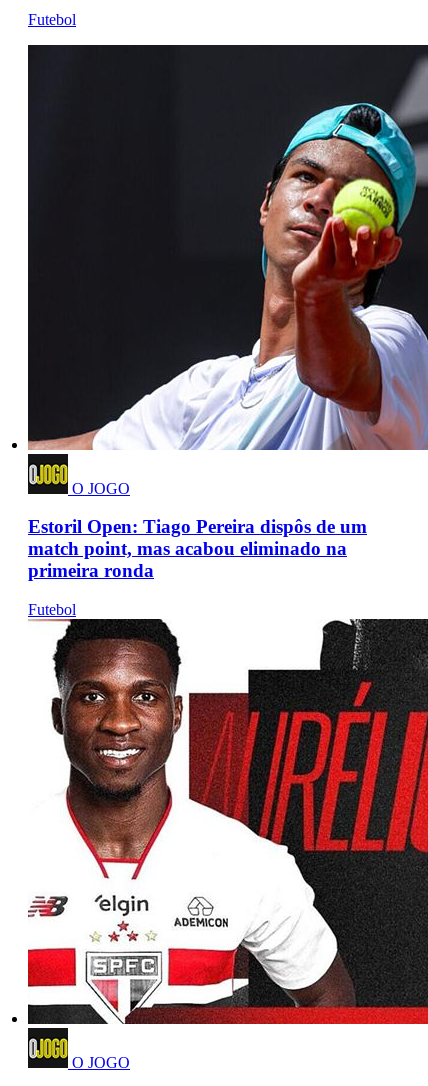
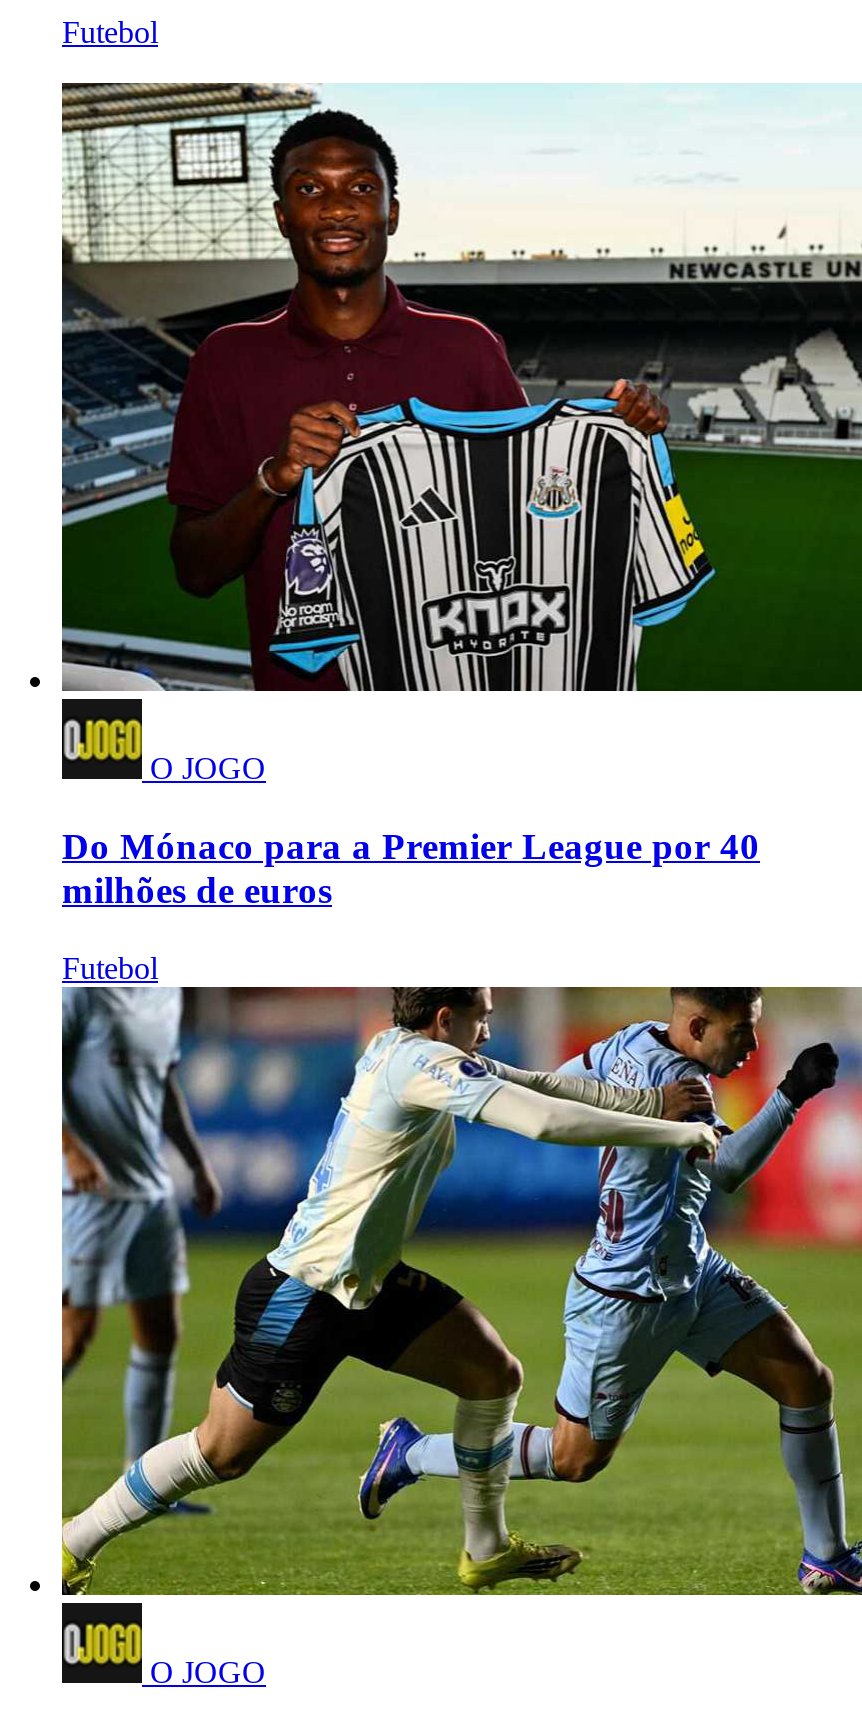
[27,44,425,450] [image] -> [60,82,856,700] [image]
[28,516,367,581] Estoril Open: Tiago Pereira dispôs de um | match point, mas acabou eliminado na | primeira ronda -> [62,825,760,911] Do Mónaco para a Premier League por 40 | milhões de euros
[27,618,425,1025] [image] -> [60,984,856,1604] [image]

